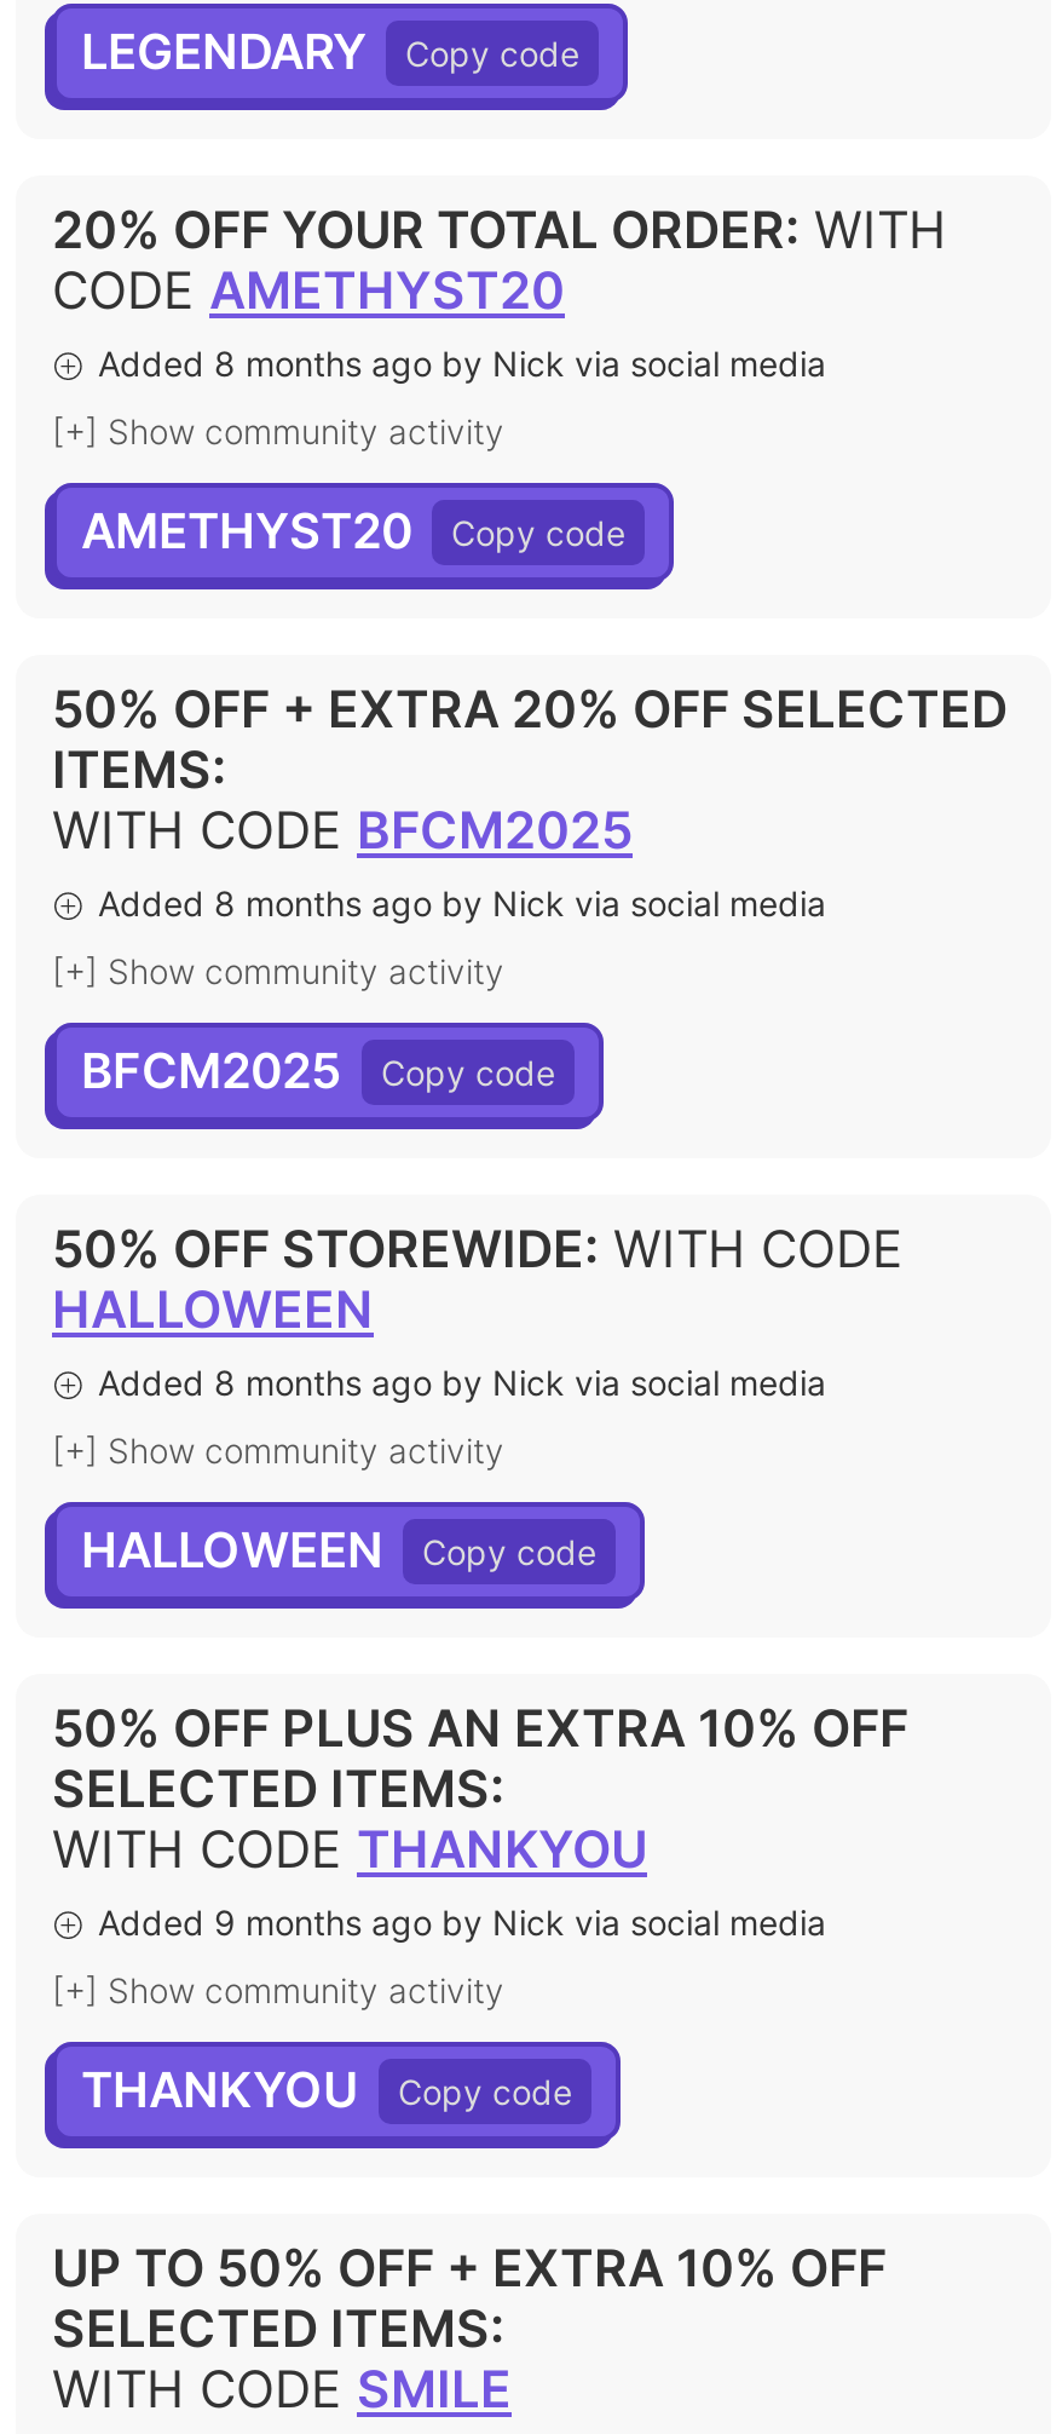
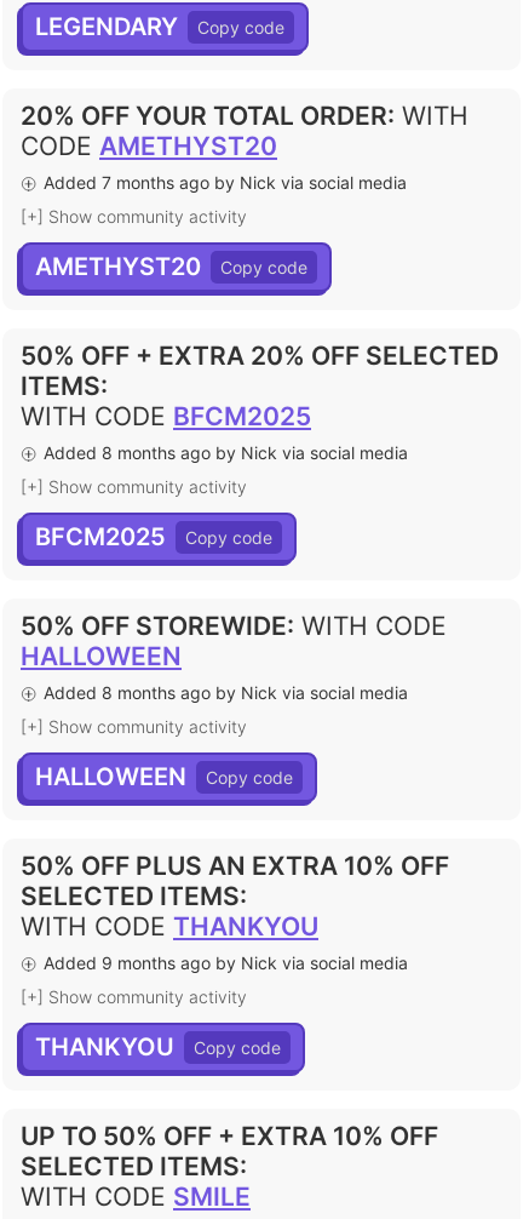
[98,344,826,385] Added 8 months ago by Nick via social media -> [44,173,407,193] Added 7 months ago by Nick via social media

